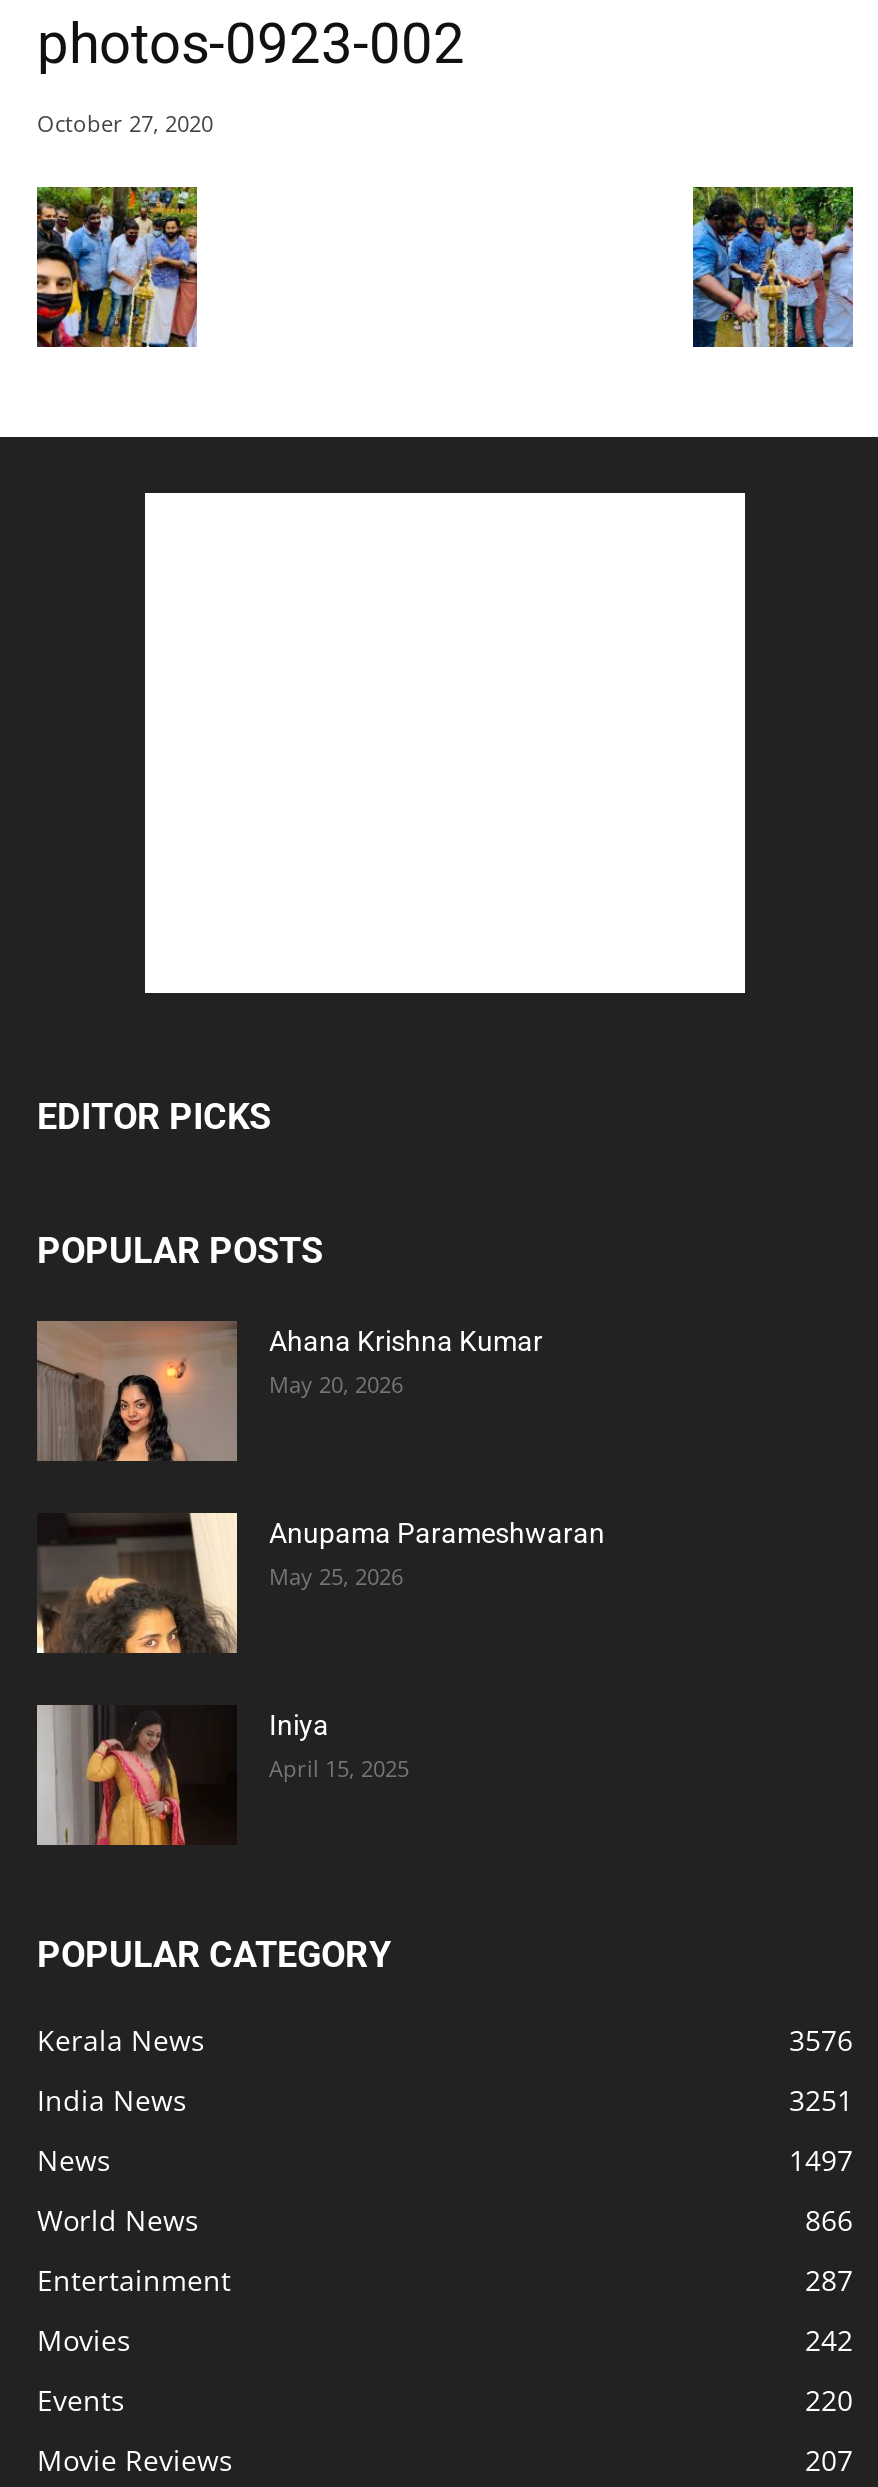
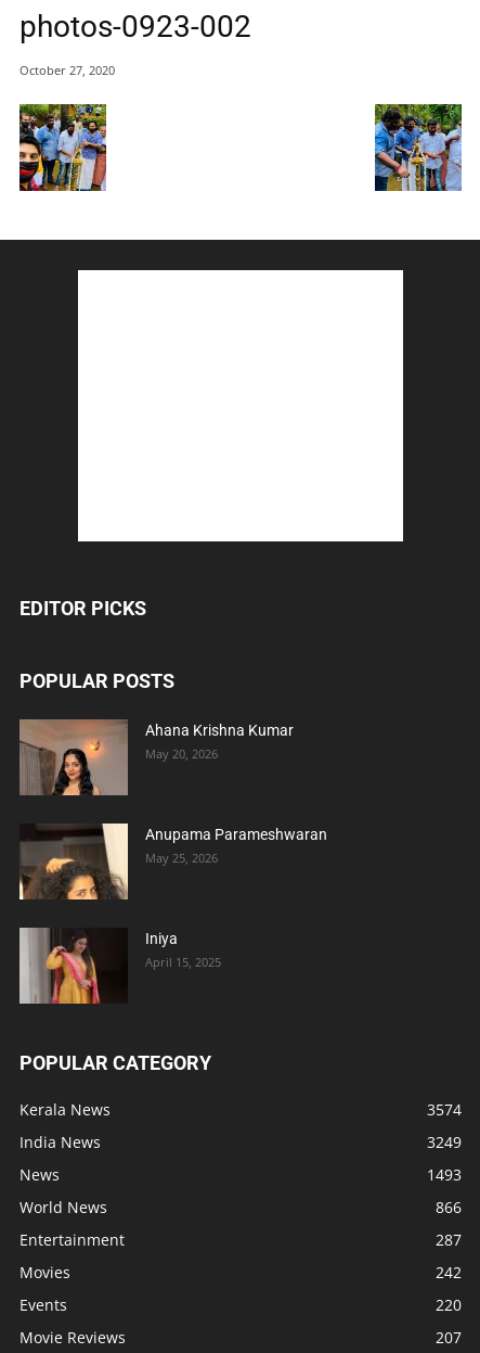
[789,2020,853,2058] 3576 -> [427,1099,462,1119] 3574
[789,2080,853,2118] 3251 -> [427,1131,462,1152] 3249
[789,2140,853,2178] 1497 -> [427,1164,462,1184] 1493

